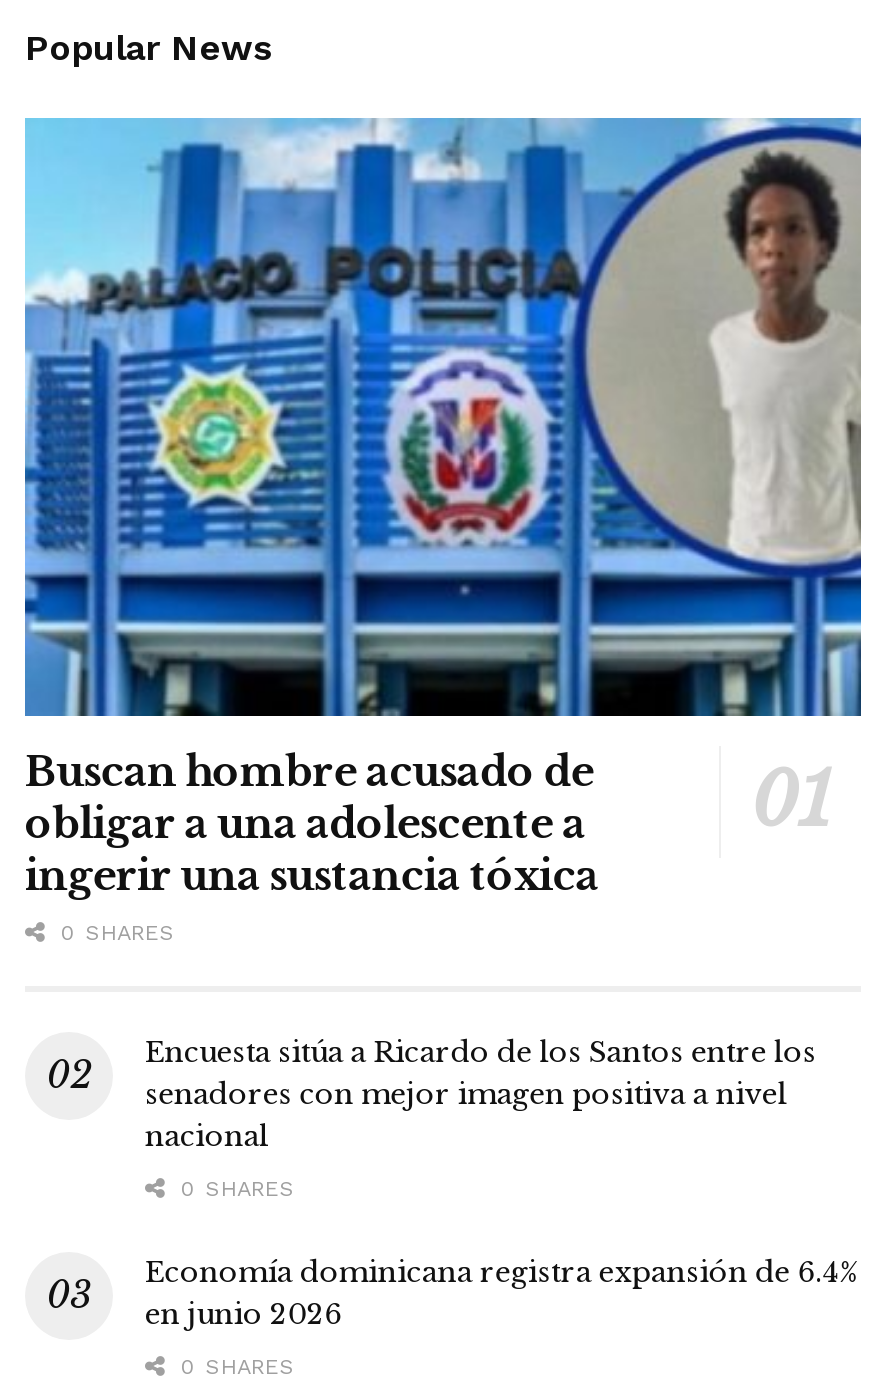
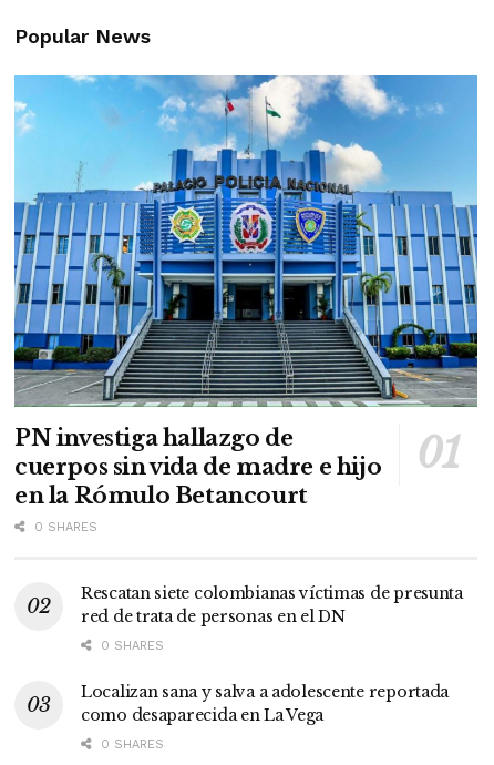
[23,117,863,900] [image] | Buscan hombre acusado de | obligar a una adolescente a | ingerir una sustancia tóxica -> [13,74,478,509] [image] | PN investiga hallazgo de | cuerpos sin vida de madre e hijo | en la Rómulo Betancourt
[145,1034,816,1154] Encuesta sitúa a Ricardo de los Santos entre los | senadores con mejor imagen positiva a nivel | nacional -> [81,583,463,626] Rescatan siete colombianas víctimas de presunta | red de trata de personas en el DN
[145,1254,859,1332] Economía dominicana registra expansión de 6.4% | en junio 2026 -> [81,682,449,725] Localizan sana y salva a adolescente reportada | como desaparecida en La Vega

